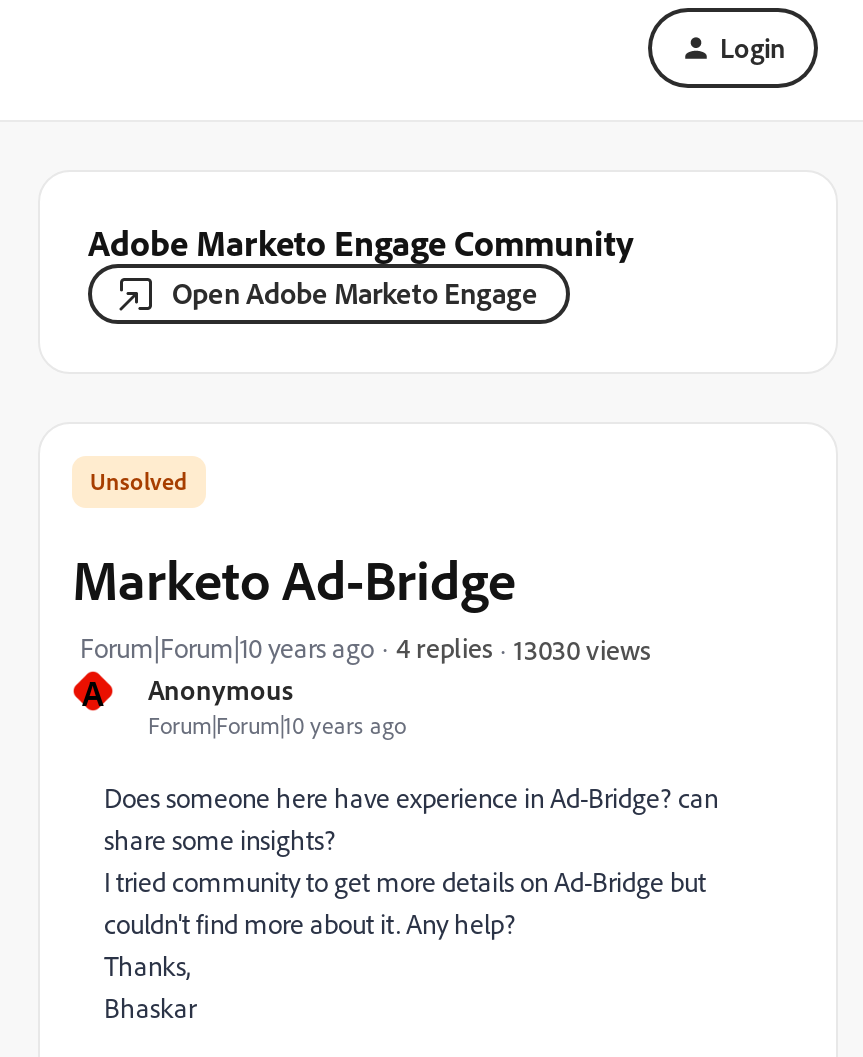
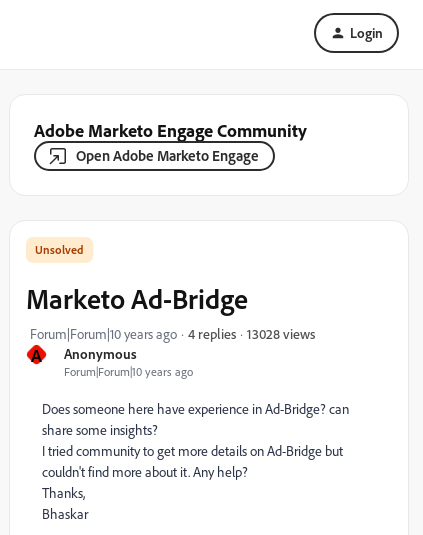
[514,631,650,665] 13030 views -> [247,324,315,341] 13028 views

